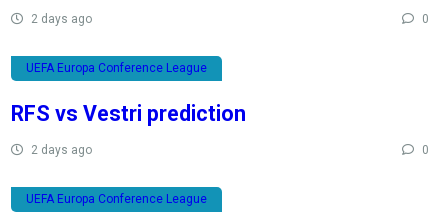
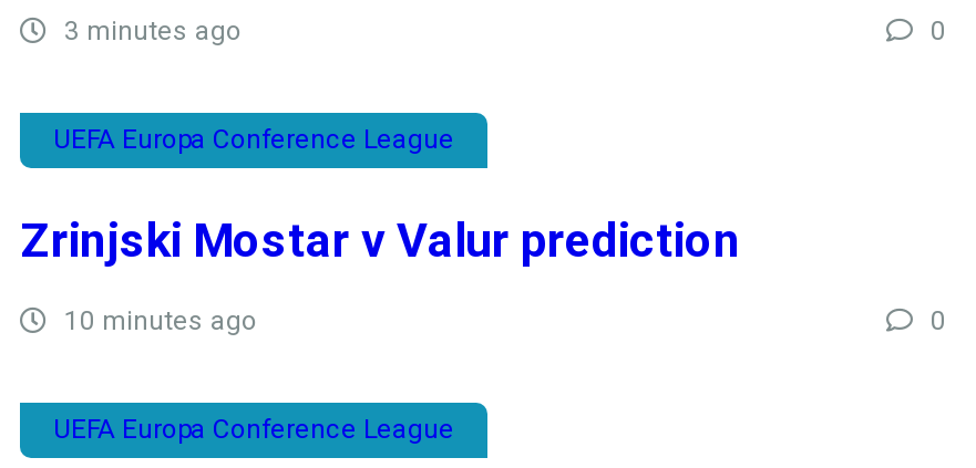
[28,12,92,26] 2 days ago -> [58,15,242,46] 3 minutes ago
[11,101,246,126] RFS vs Vestri prediction -> [20,212,740,267] Zrinjski Mostar v Valur prediction
[28,143,92,157] 2 days ago -> [58,304,257,335] 10 minutes ago

